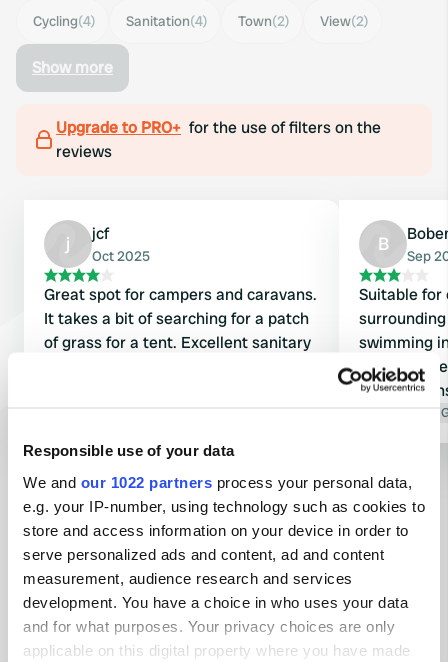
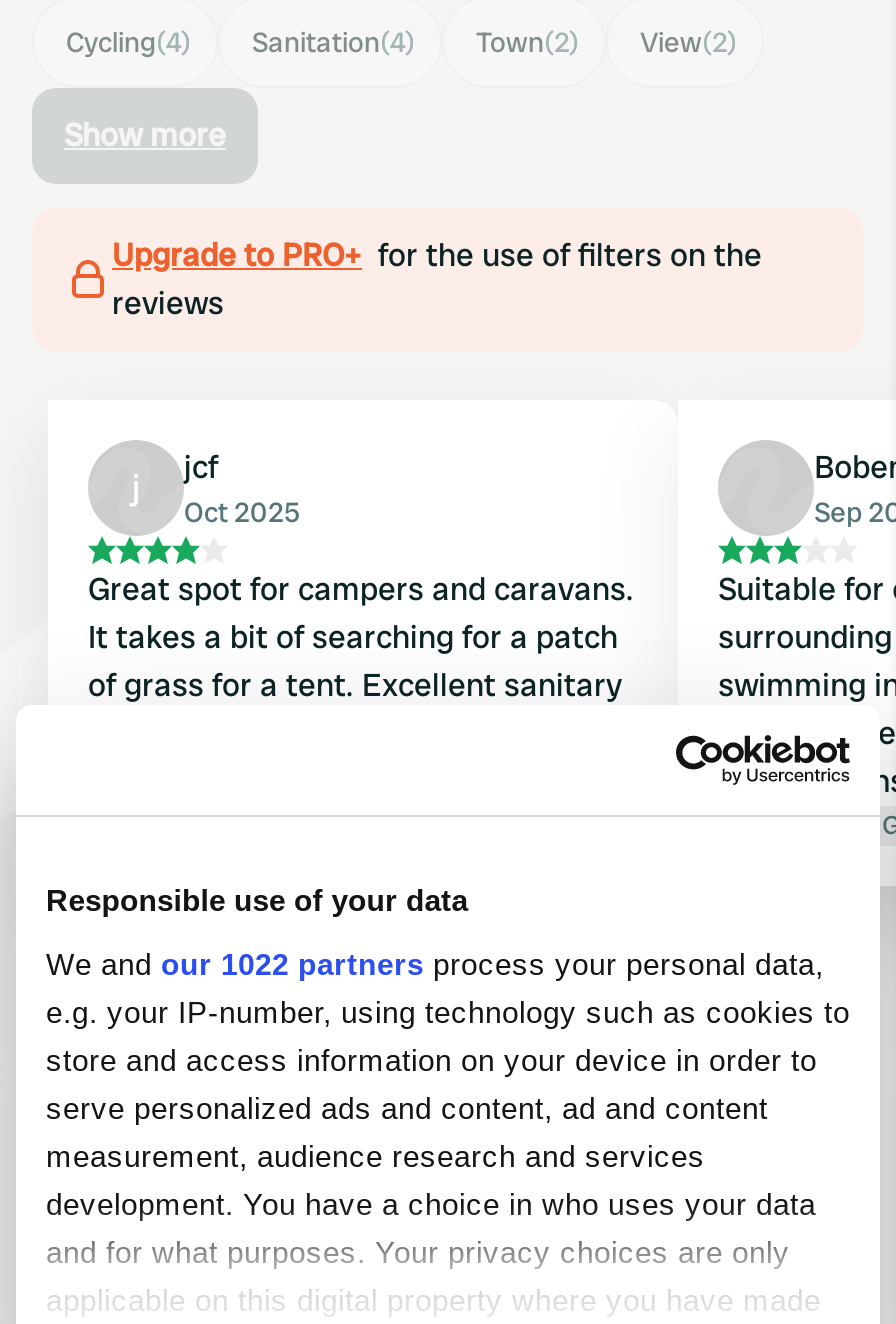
[378,232,389,255] B -> none

